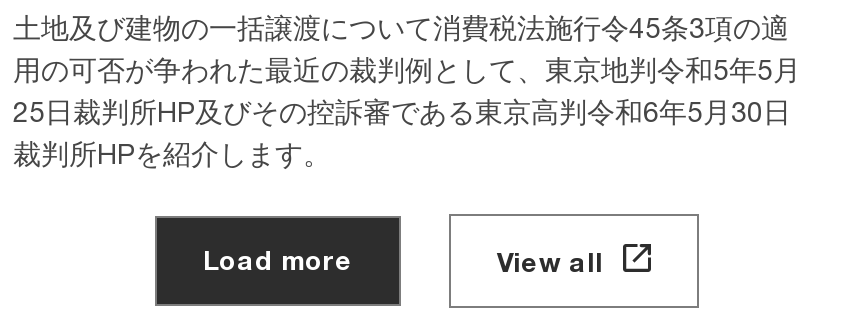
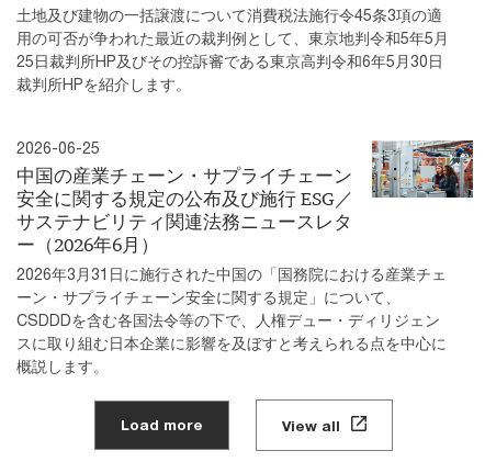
none -> [16,138,474,375] [image] | 2026-06-25 | 中国の産業チェーン・サプライチェーン | 安全に関する規定の公布及び施行 ESG／ | サステナビリティ関連法務ニュースレタ | ー（2026年6月） | 2026年3月31日に施行された中国の「国務院における産業チェ | ーン・サプライチェーン安全に関する規定」について、 | CSDDDを含む各国法令等の下で、人権デュー・ディリジェン | スに取り組む日本企業に影響を及ぼすと考えられる点を中心に | 概説します。

